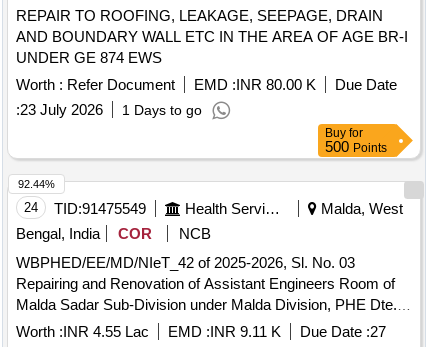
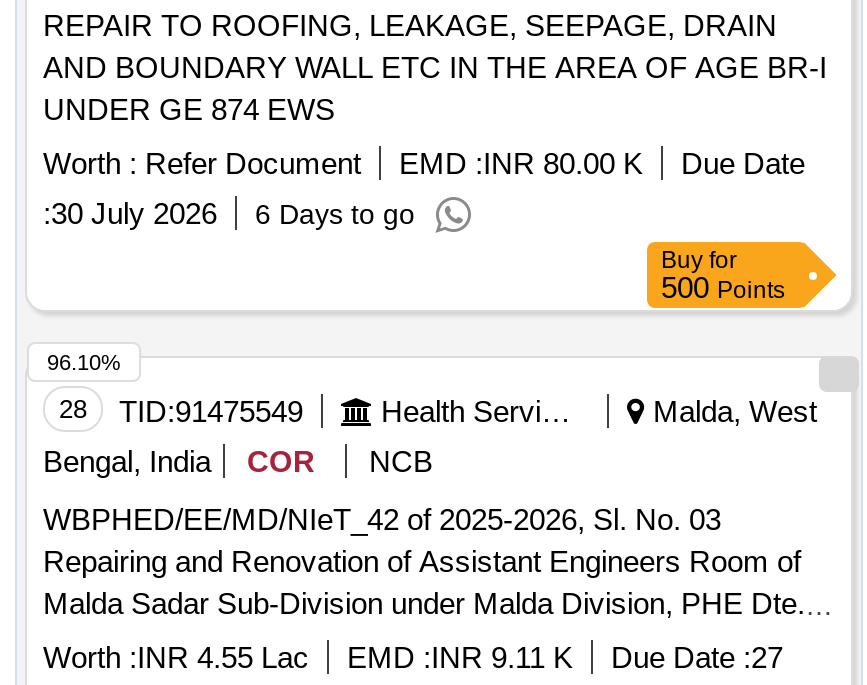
[16,101,103,118] :23 July 2026 -> [43,196,217,230] :30 July 2026
[122,102,202,118] 1 Days to go -> [255,198,415,230] 6 Days to go
[18,178,55,190] 92.44% -> [47,350,121,374] 96.10%
[24,200,146,217] 24 TID:91475549 -> [59,394,303,428] 28 TID:91475549

